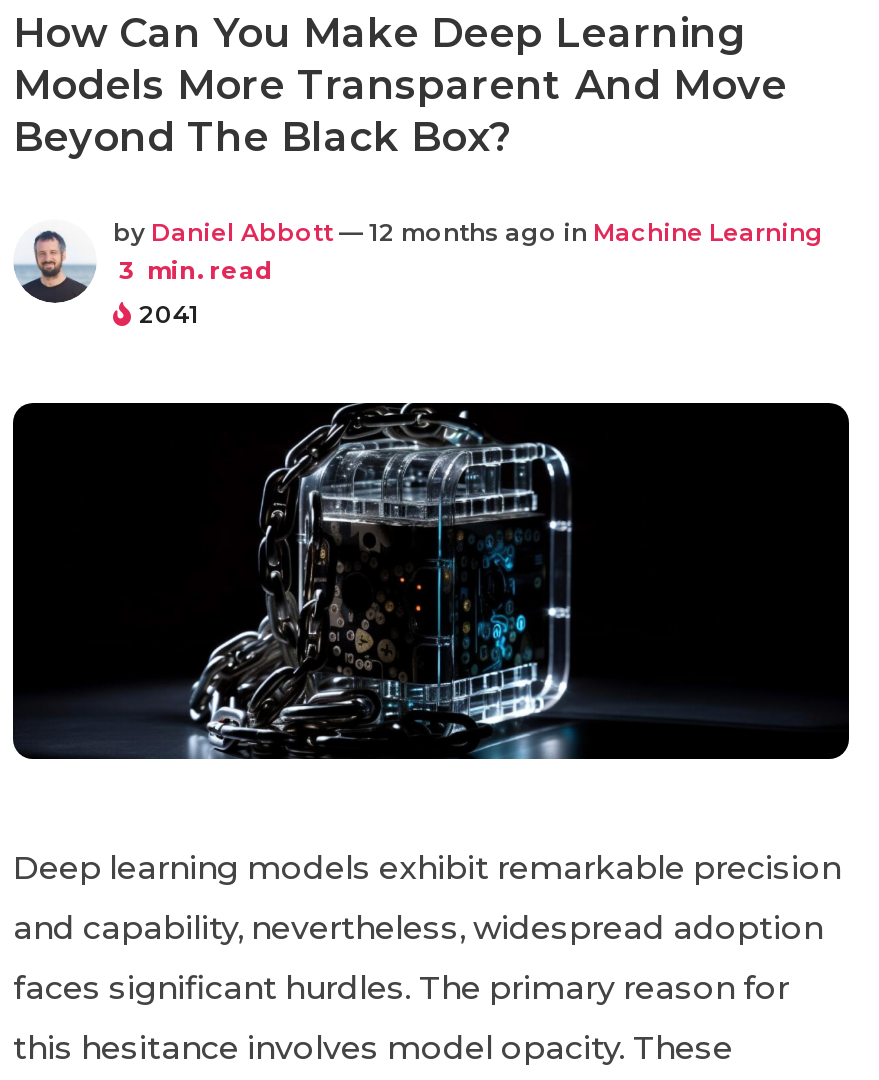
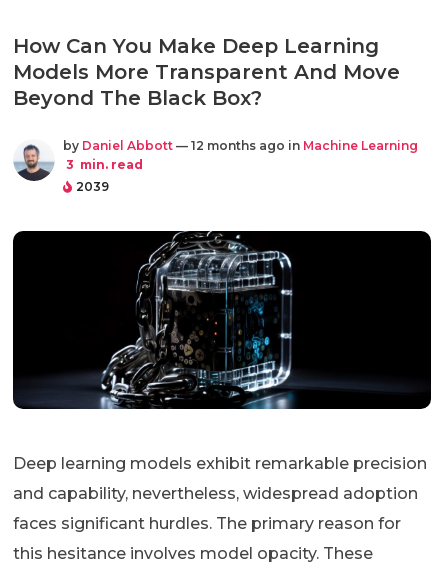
[139,299,199,329] 2041 -> [76,179,109,194] 2039

